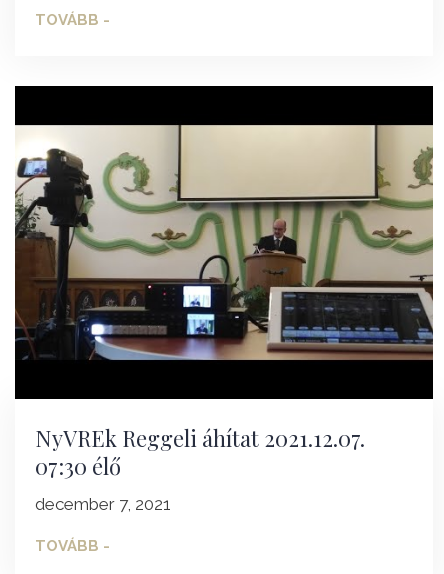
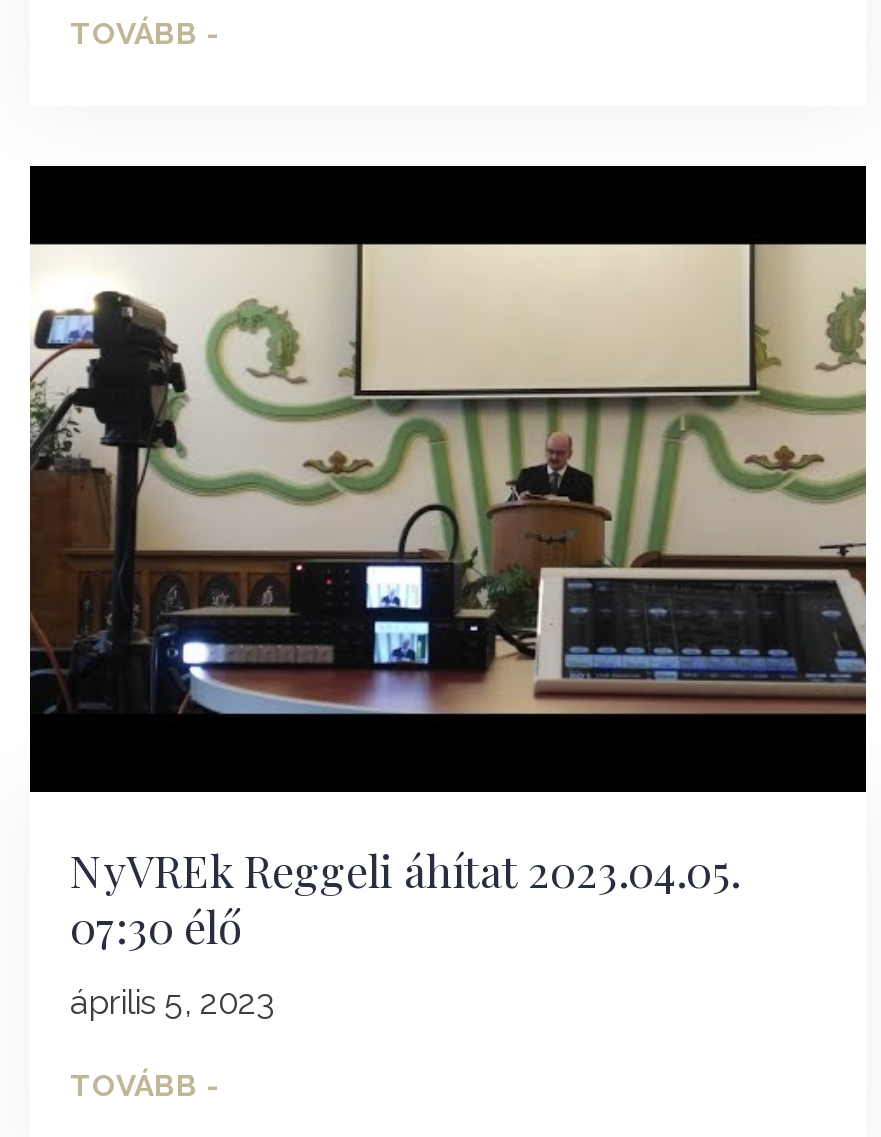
[35,423,365,453] NyVREk Reggeli áhítat 2021.12.07. -> [70,840,740,900] NyVREk Reggeli áhítat 2023.04.05.
[35,494,171,514] december 7, 2021 -> [70,982,274,1022] április 5, 2023

